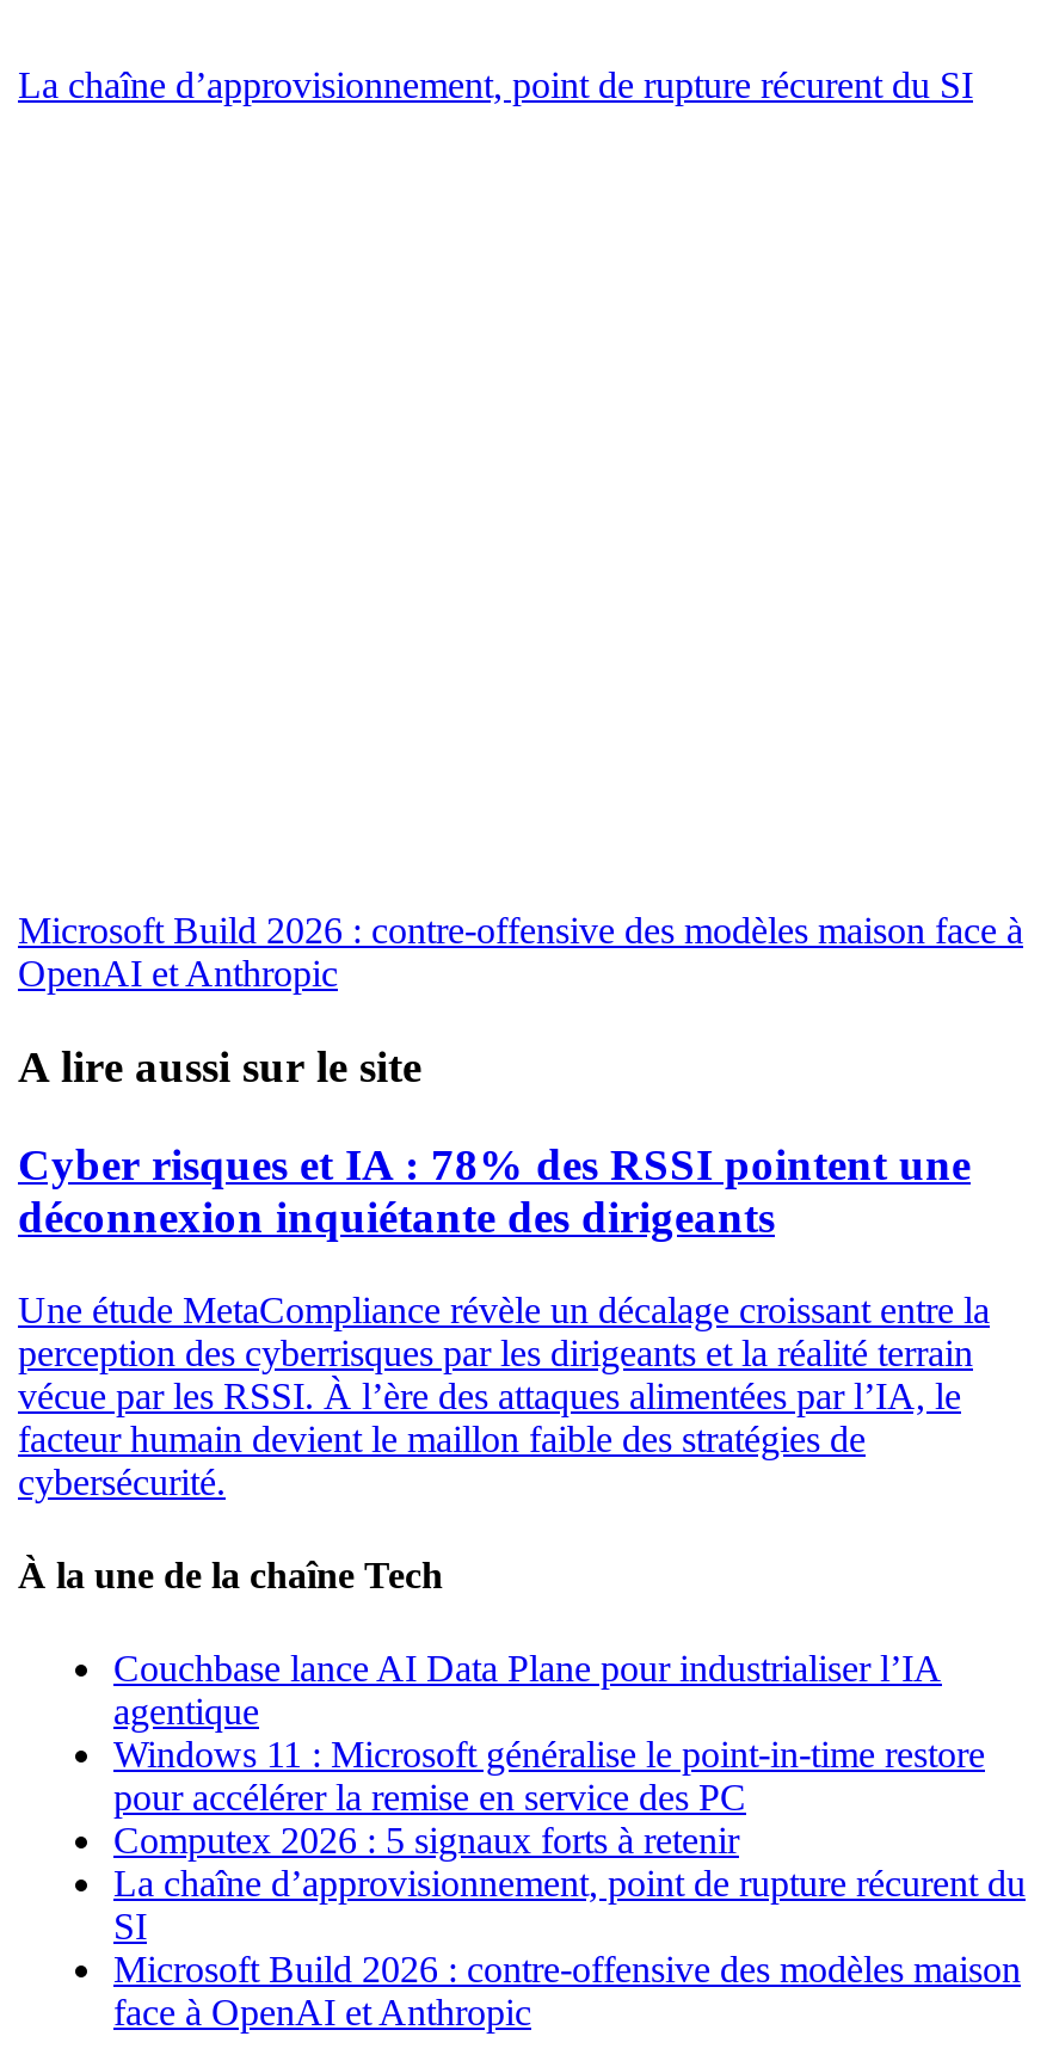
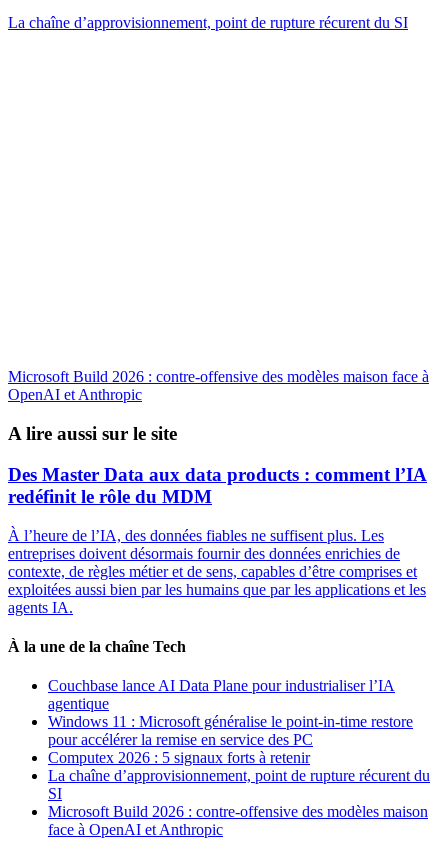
[18,1139,971,1242] Cyber risques et IA : 78% des RSSI pointent une | déconnexion inquiétante des dirigeants -> [8,464,427,507] Des Master Data aux data products : comment l’IA | redéfinit le rôle du MDM
[18,1289,990,1501] Une étude MetaCompliance révèle un décalage croissant entre la | perception des cyberrisques par les dirigeants et la réalité terrain | vécue par les RSSI. À l’ère des attaques alimentées par l’IA, le | facteur humain devient le maillon faible des stratégies de | cybersécurité. -> [8,527,426,616] À l’heure de l’IA, des données fiables ne suffisent plus. Les | entreprises doivent désormais fournir des données enrichies de | contexte, de règles métier et de sens, capables d’être comprises et | exploitées aussi bien par les humains que par les applications et les | agents IA.

